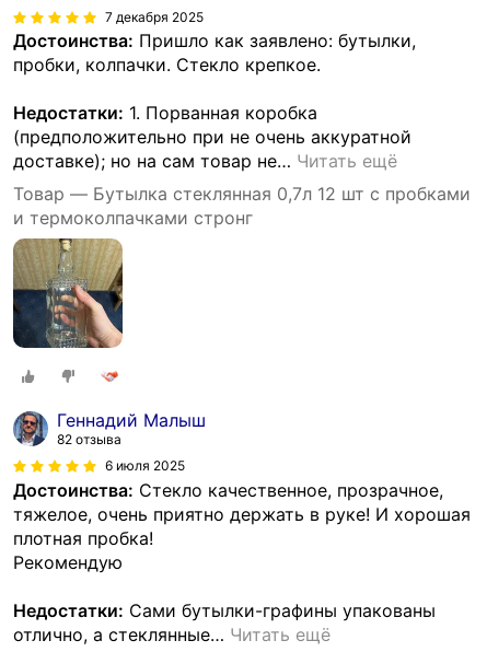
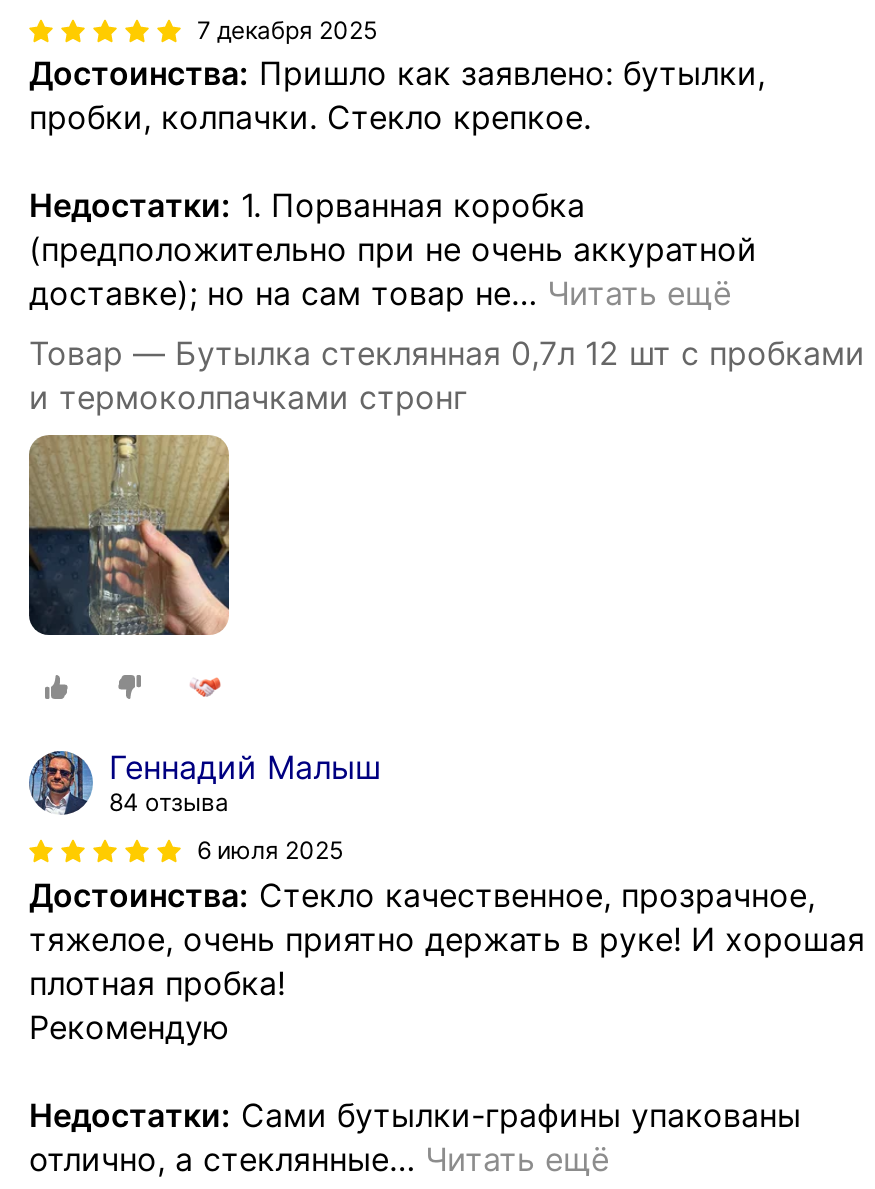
[57,431,121,447] 82 отзыва -> [109,786,229,816] 84 отзыва

